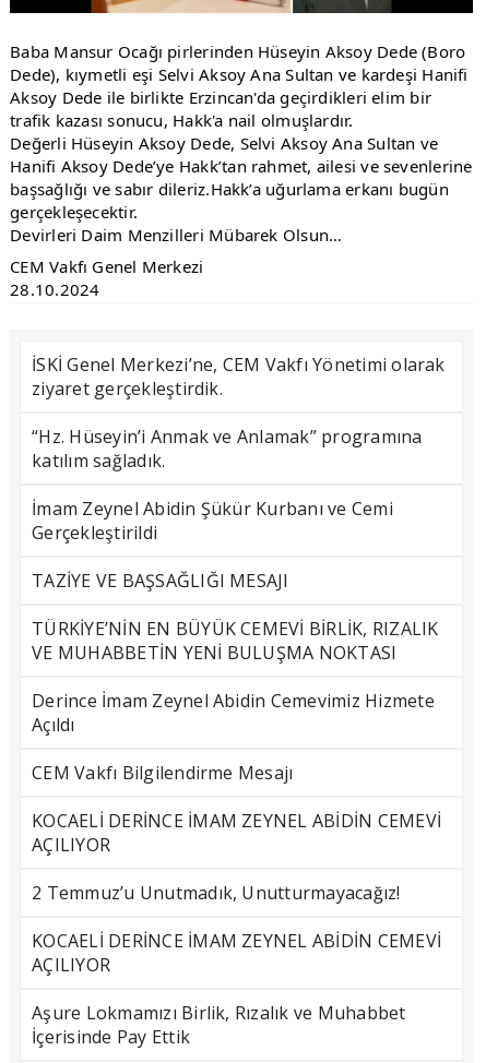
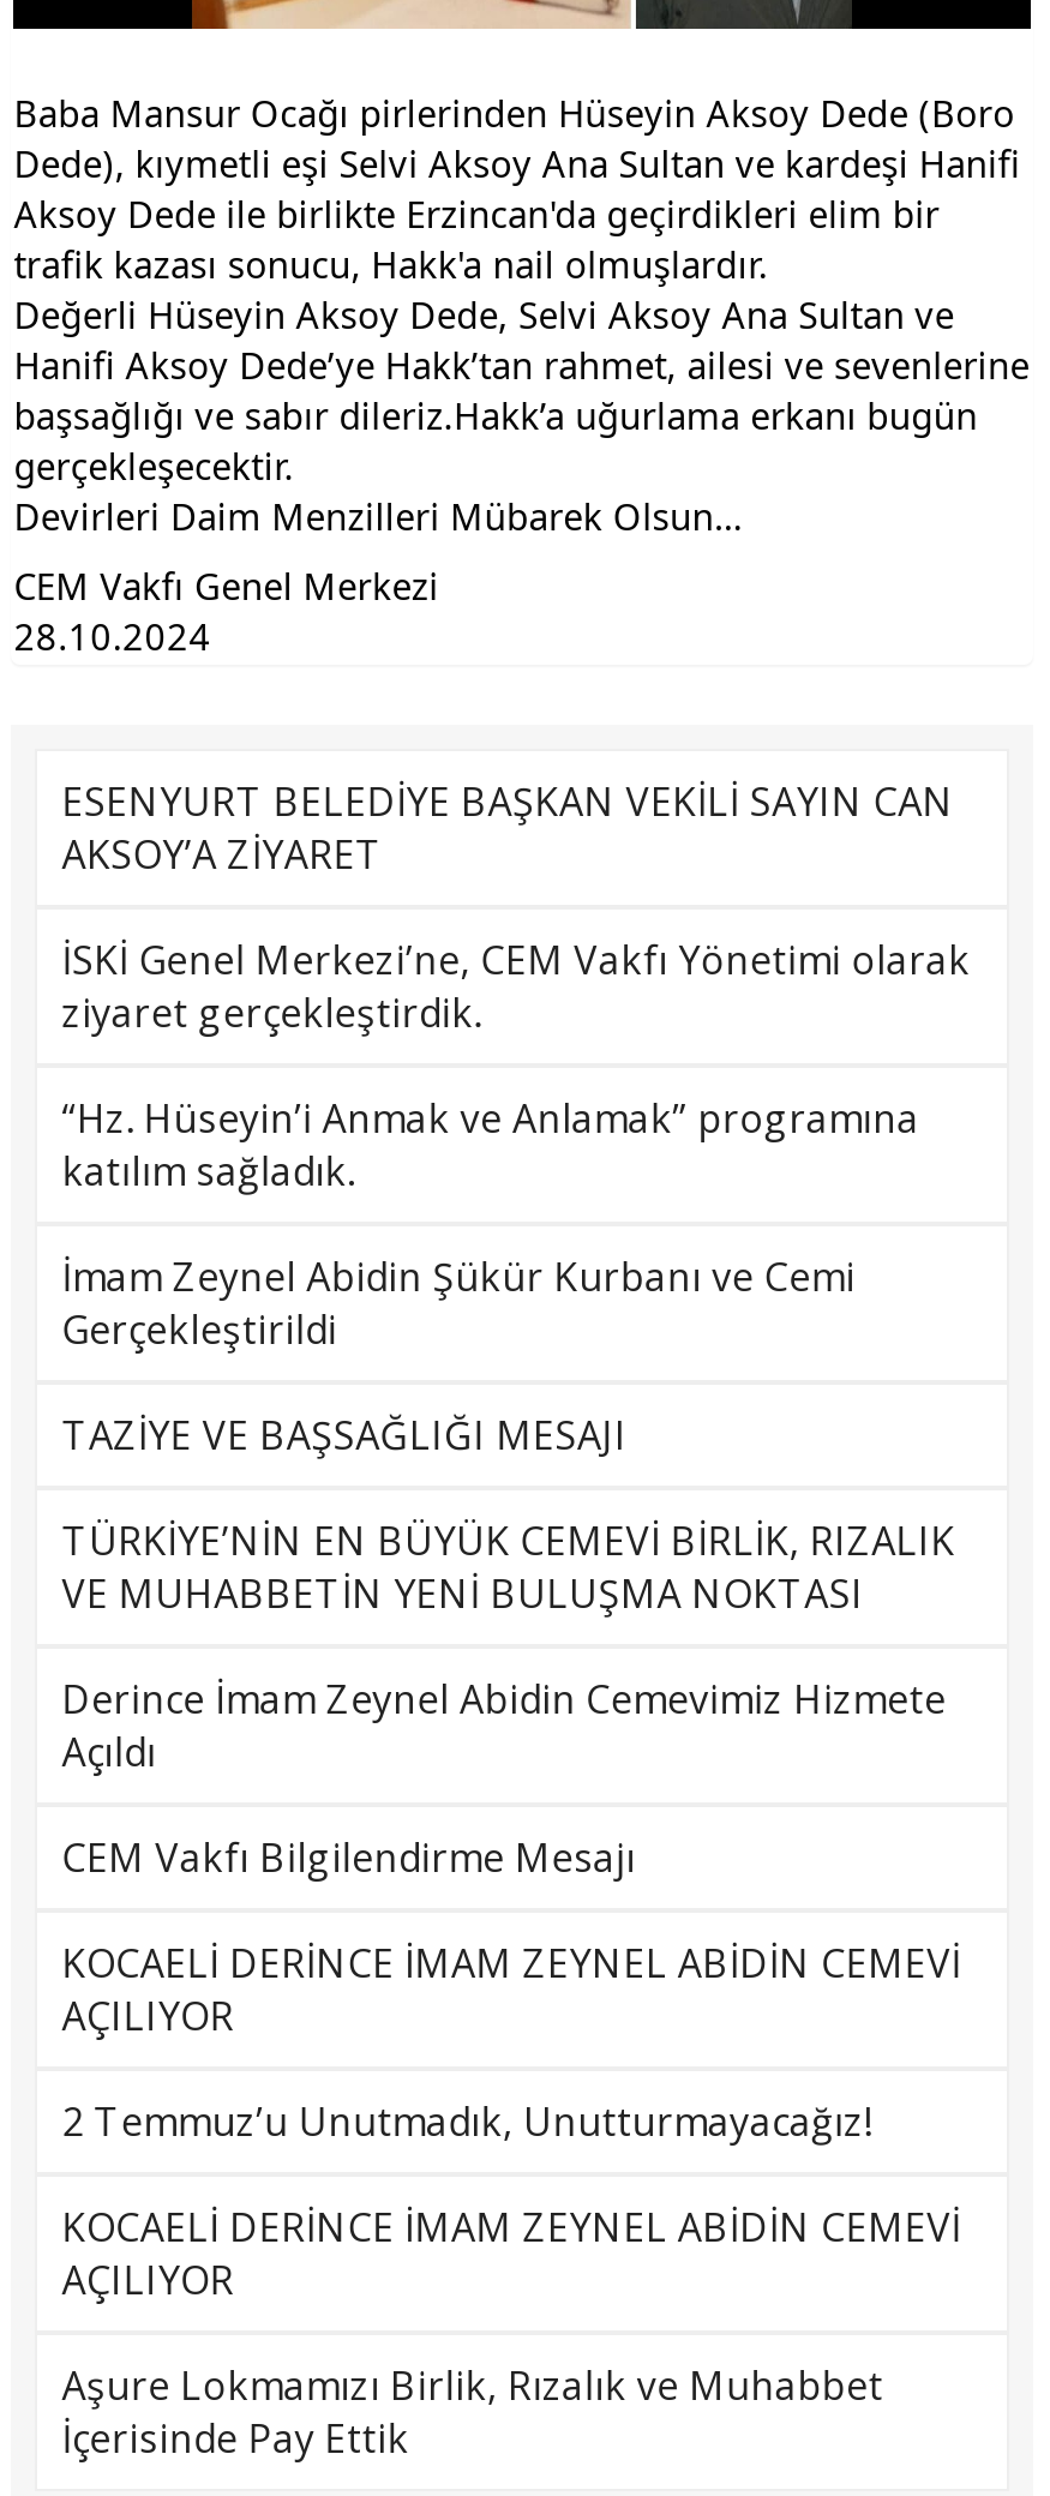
none -> [62,774,954,880] ESENYURT BELEDİYE BAŞKAN VEKİLİ SAYIN CAN | AKSOY’A ZİYARET

